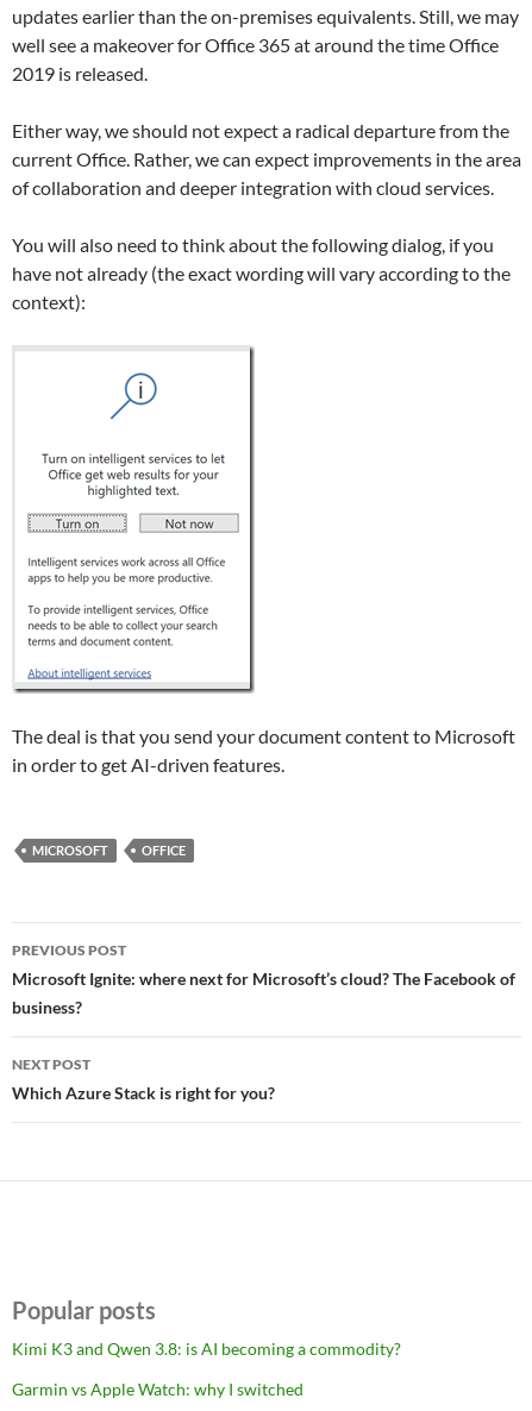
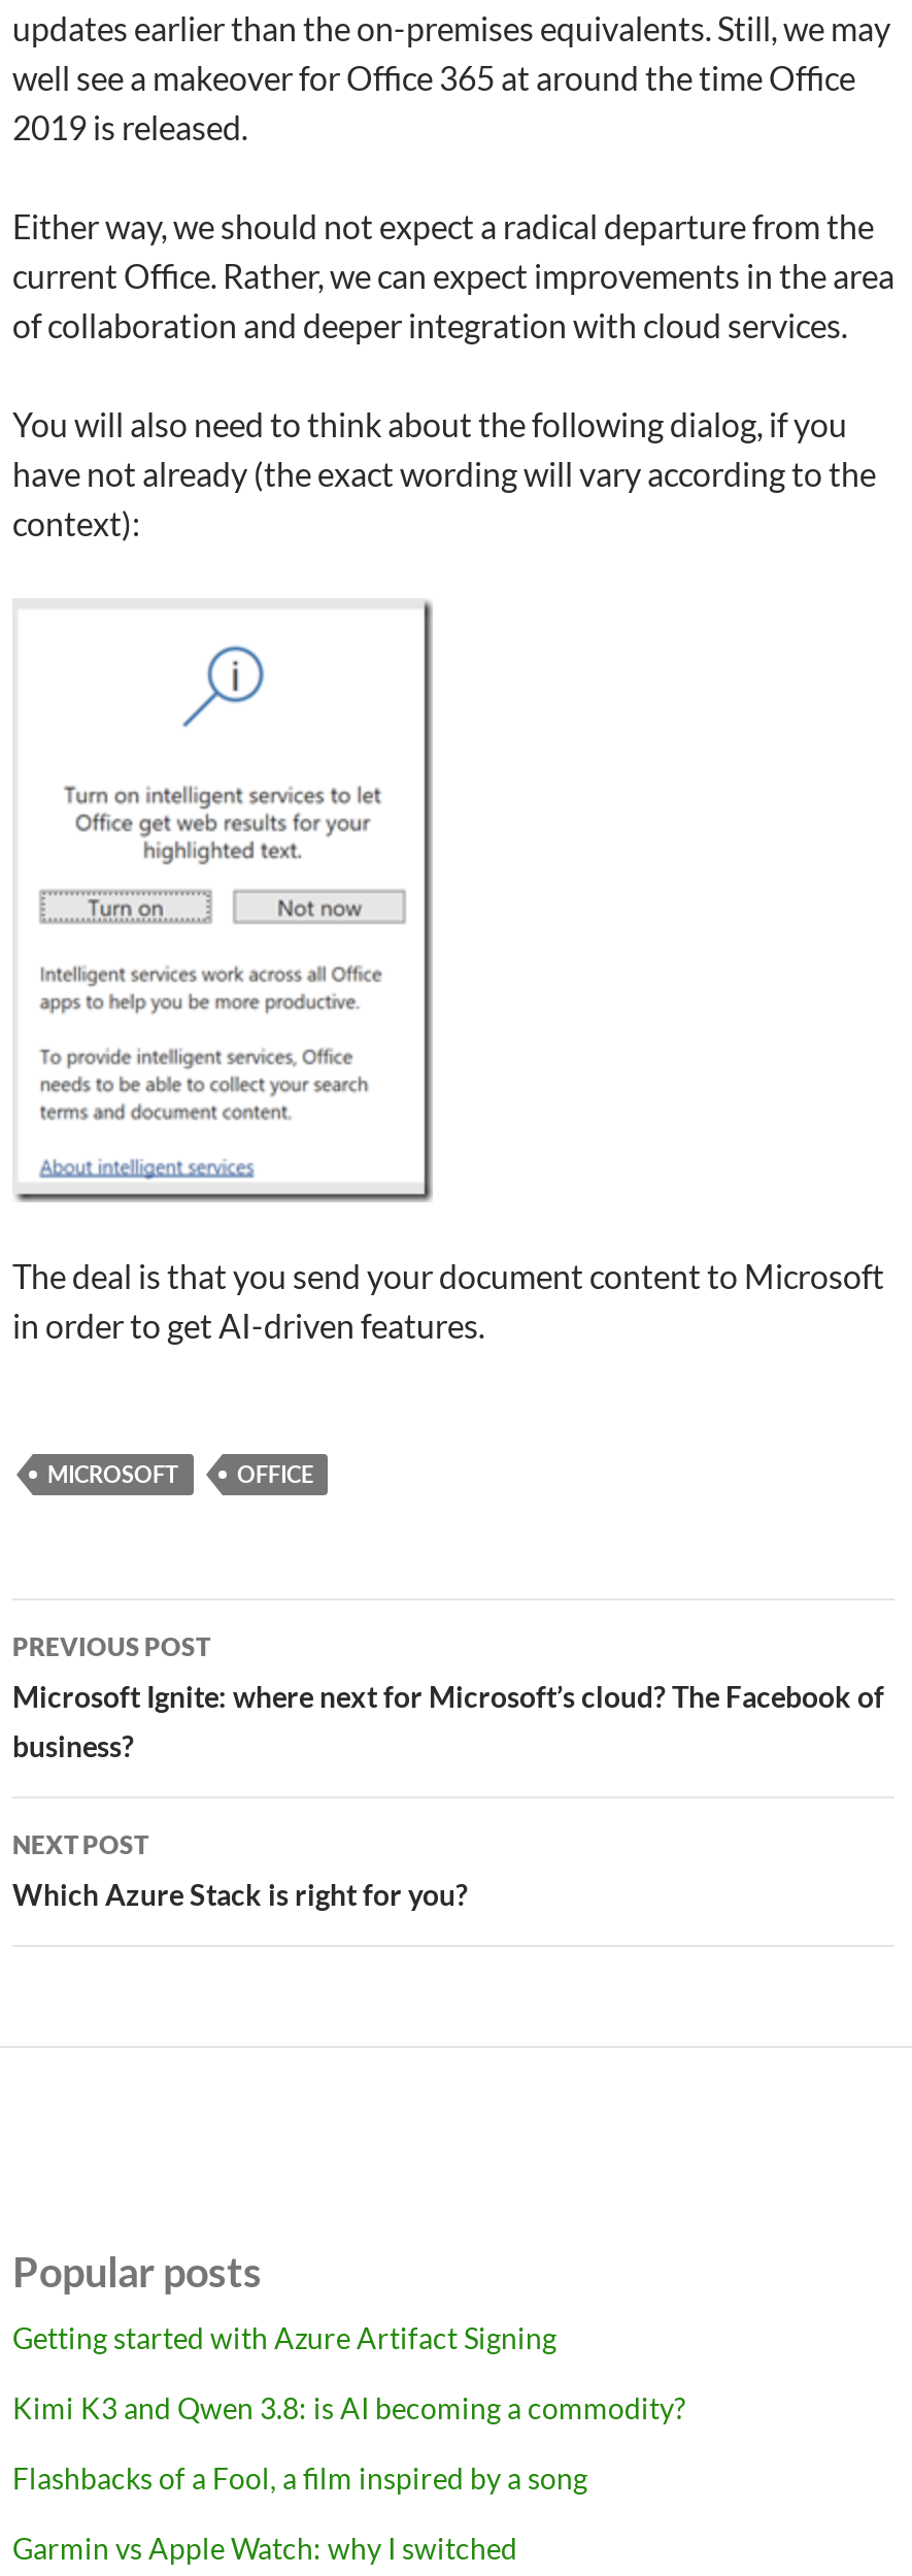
none -> [12,2321,556,2356] Getting started with Azure Artifact Signing
none -> [12,2461,587,2496] Flashbacks of a Fool, a film inspired by a song

